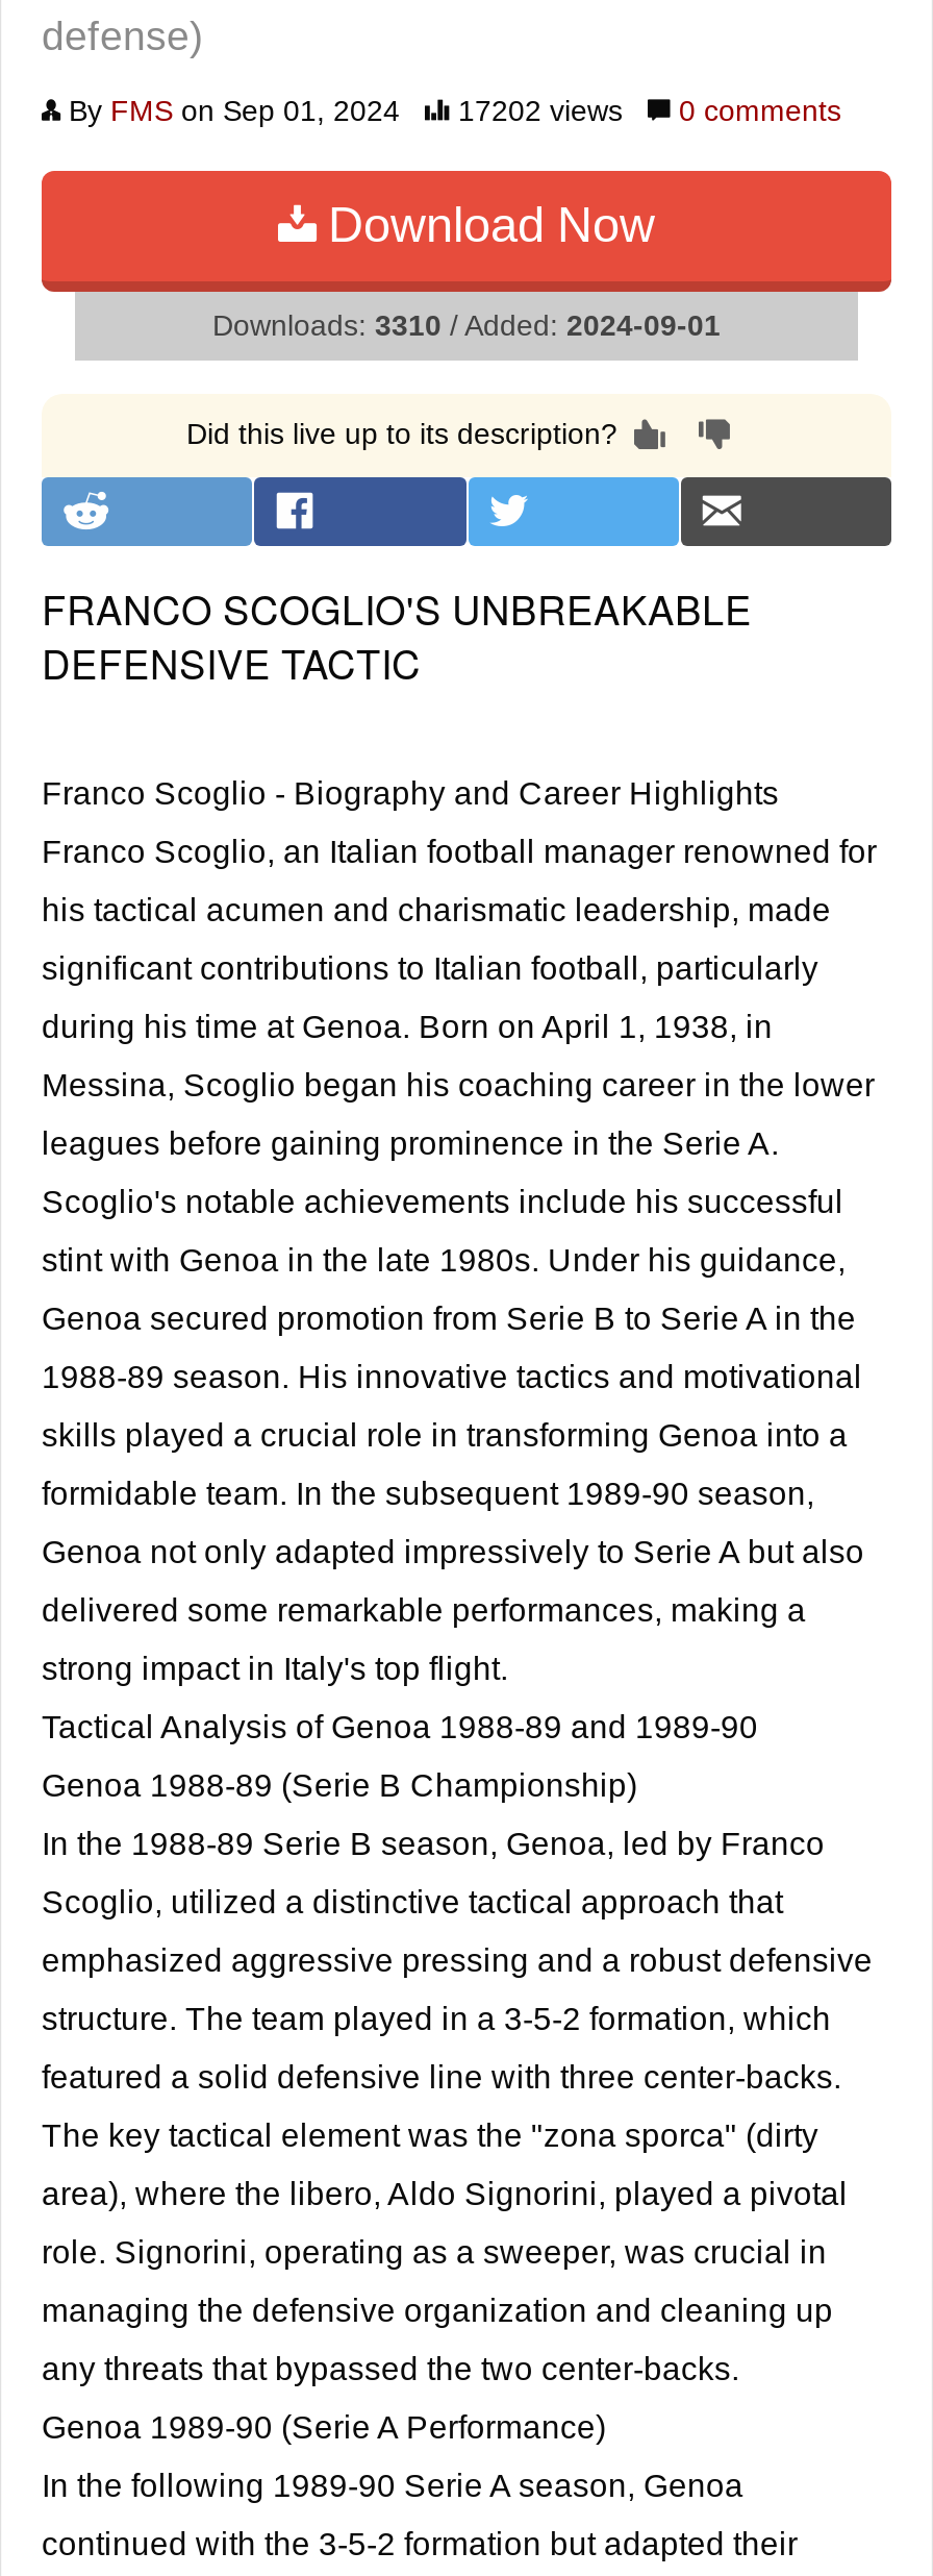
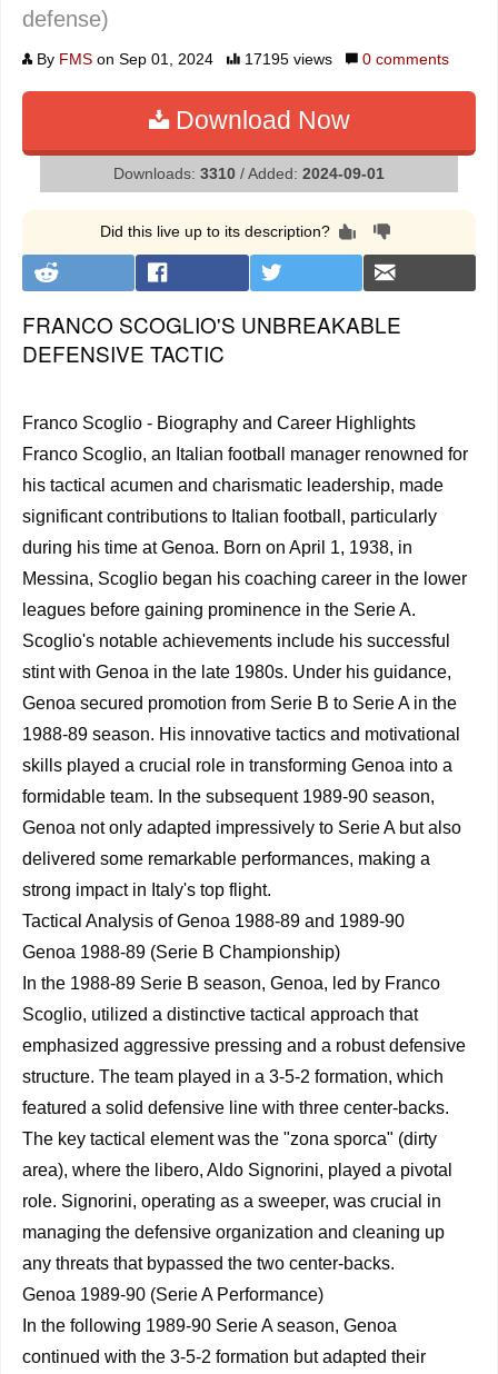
[60,93,841,127] By FMS on Sep 01, 2024 17202 views 0 comments -> [32,50,449,67] By FMS on Sep 01, 2024 17195 views 0 comments

